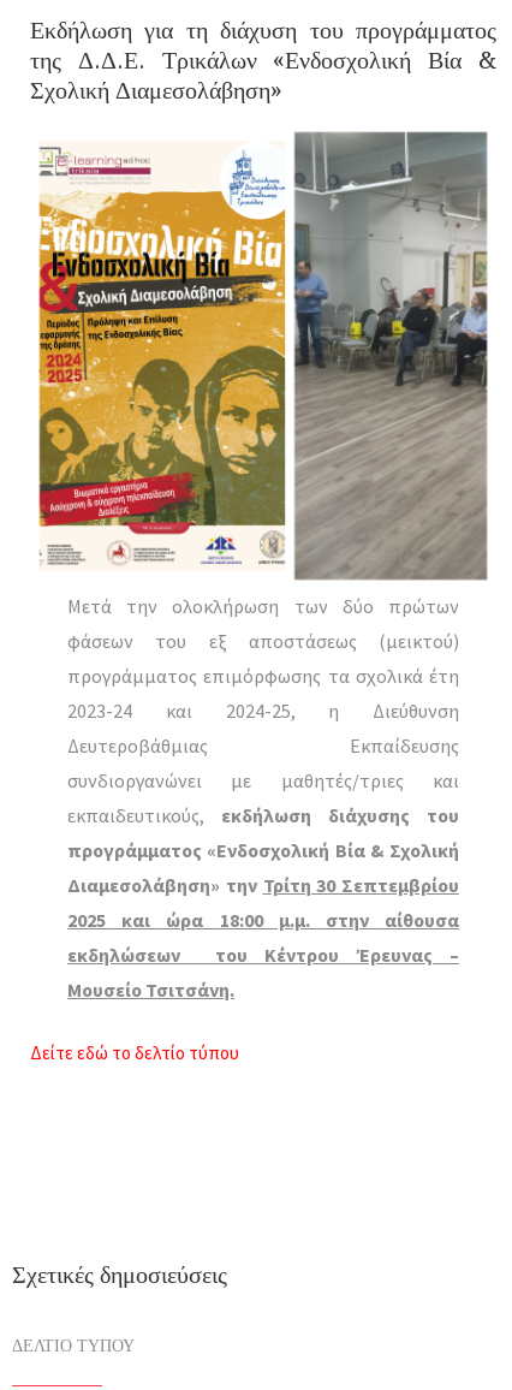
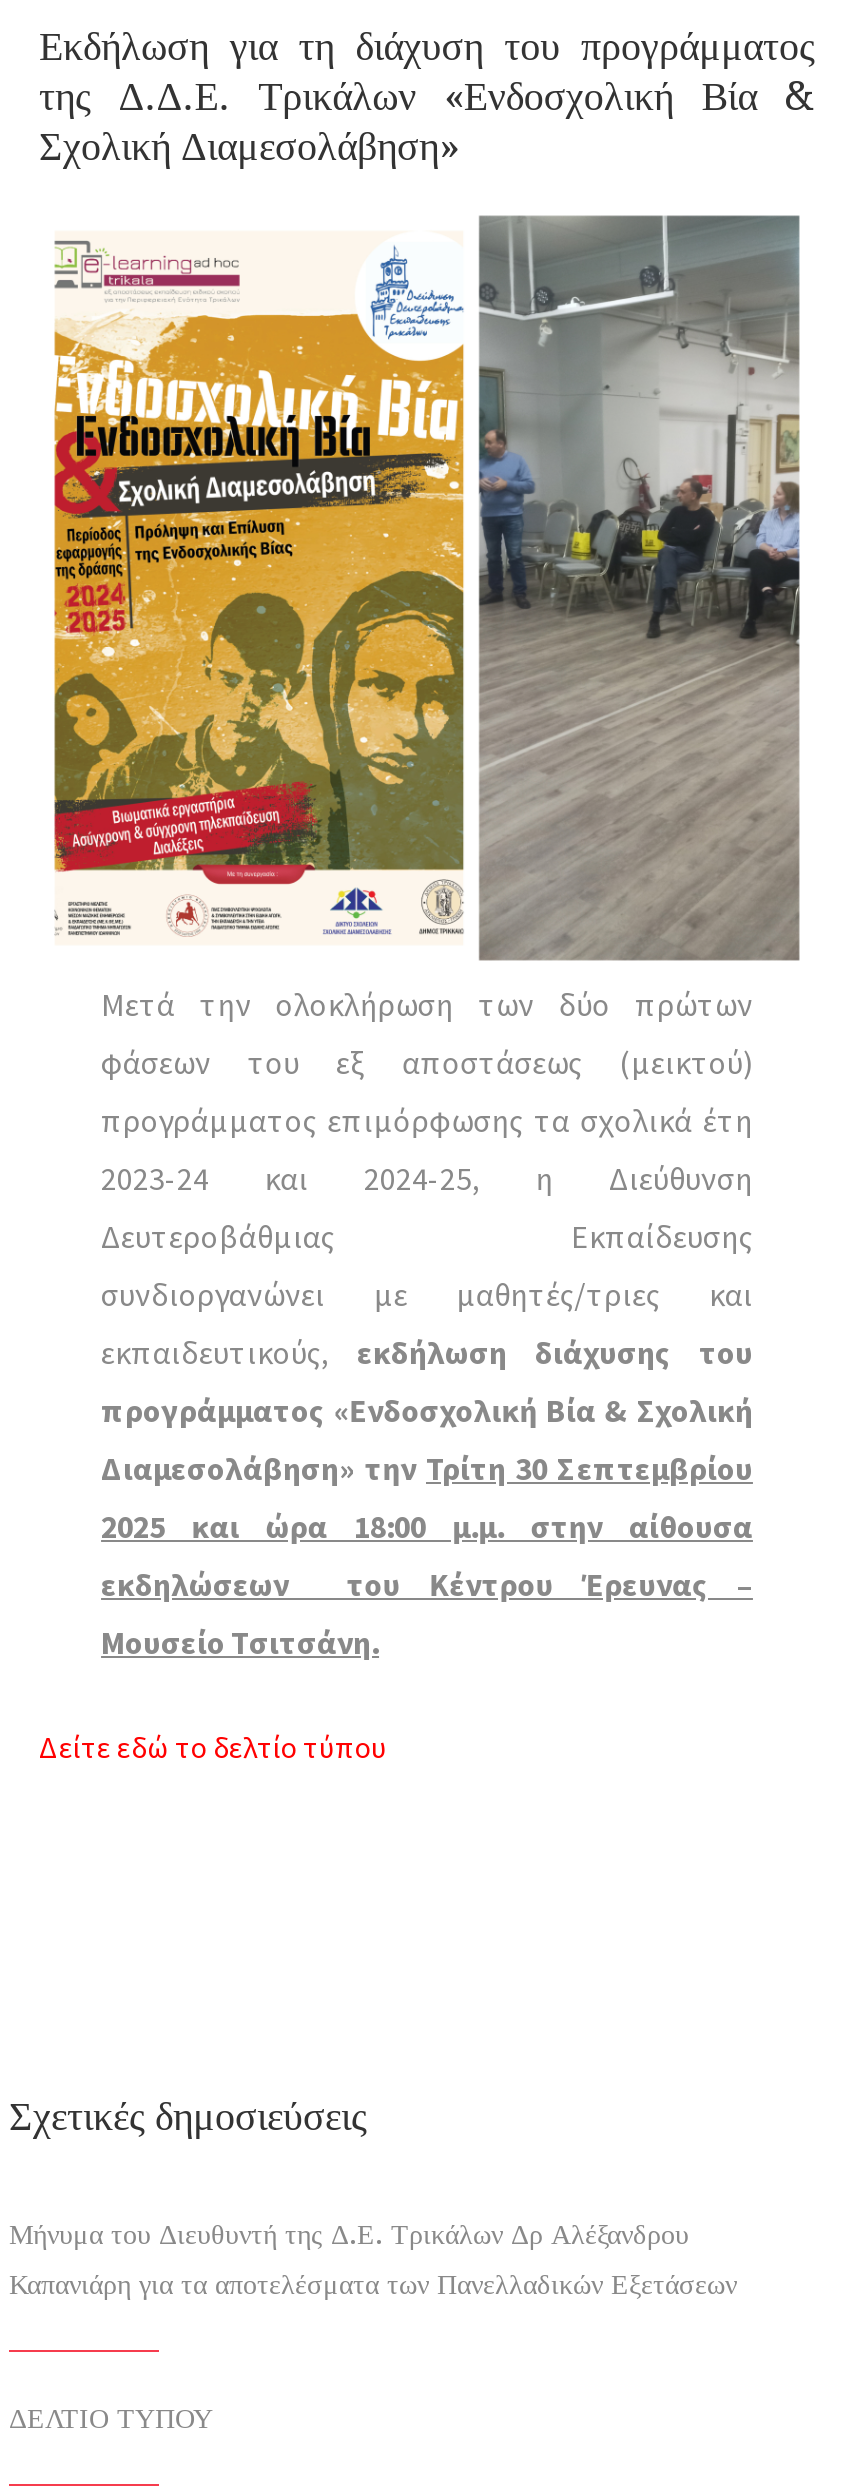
none -> [9,2217,737,2299] Μήνυμα του Διευθυντή της Δ.Ε. Τρικάλων Δρ Αλέξανδρου | Καπανιάρη για τα αποτελέσματα των Πανελλαδικών Εξετάσεων

